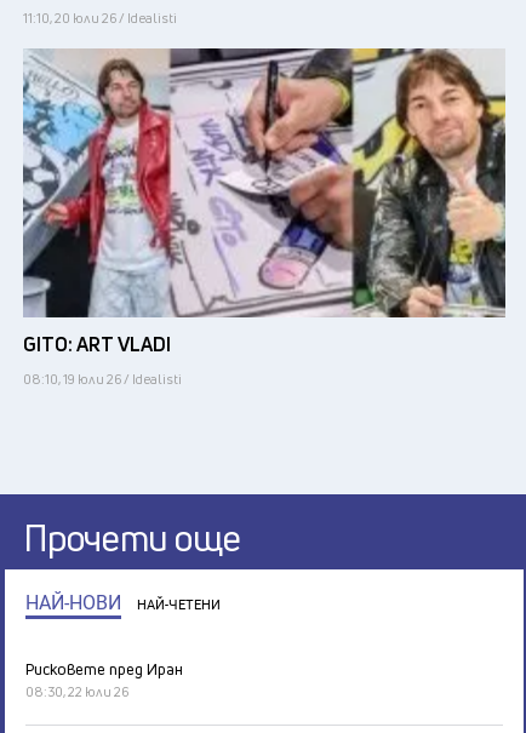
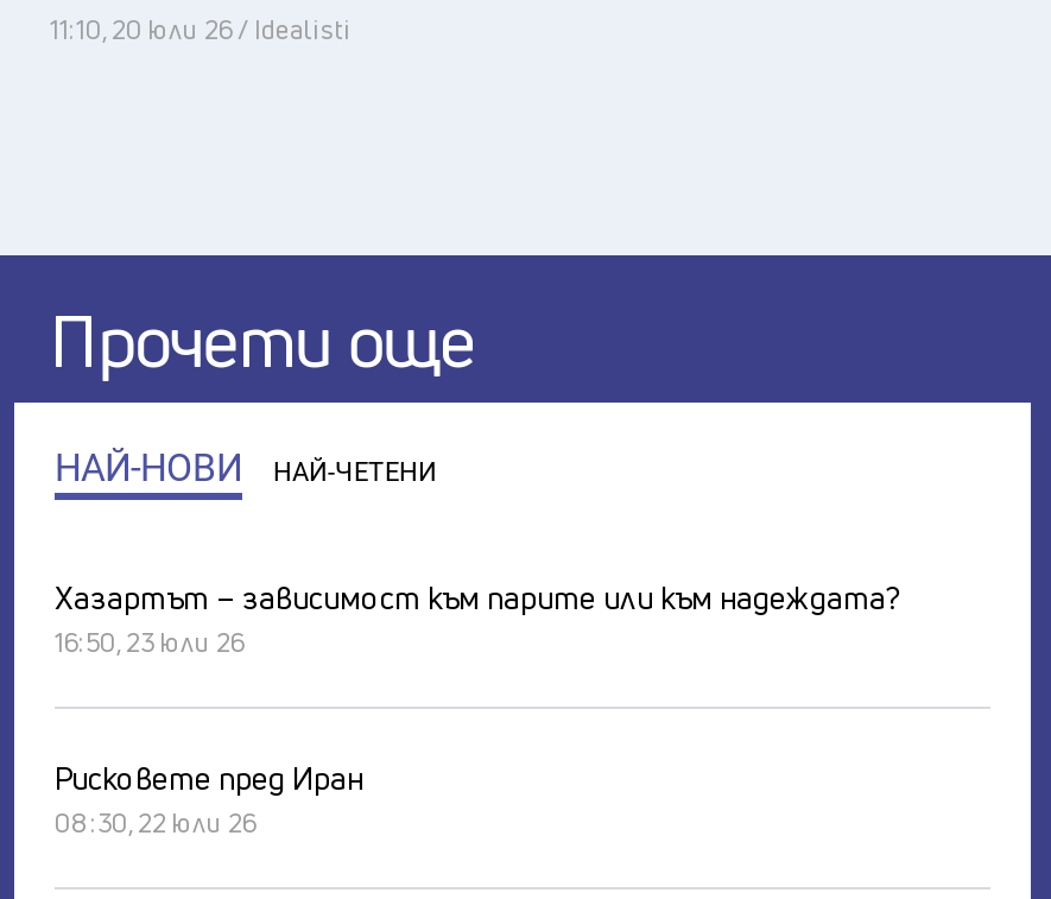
[22,47,507,388] [image] | GITO: ART VLADI | 08:10, 19 юли 26 / Idealisti -> none
moved [23,514,240,615] -> [50,294,476,491]: Прочети още | НАЙ-НОВИ | НАЙ-ЧЕТЕНИ
none -> [55,577,898,660] Хазартът – зависимост към парите или към надеждата? | 16:50, 23 юли 26

